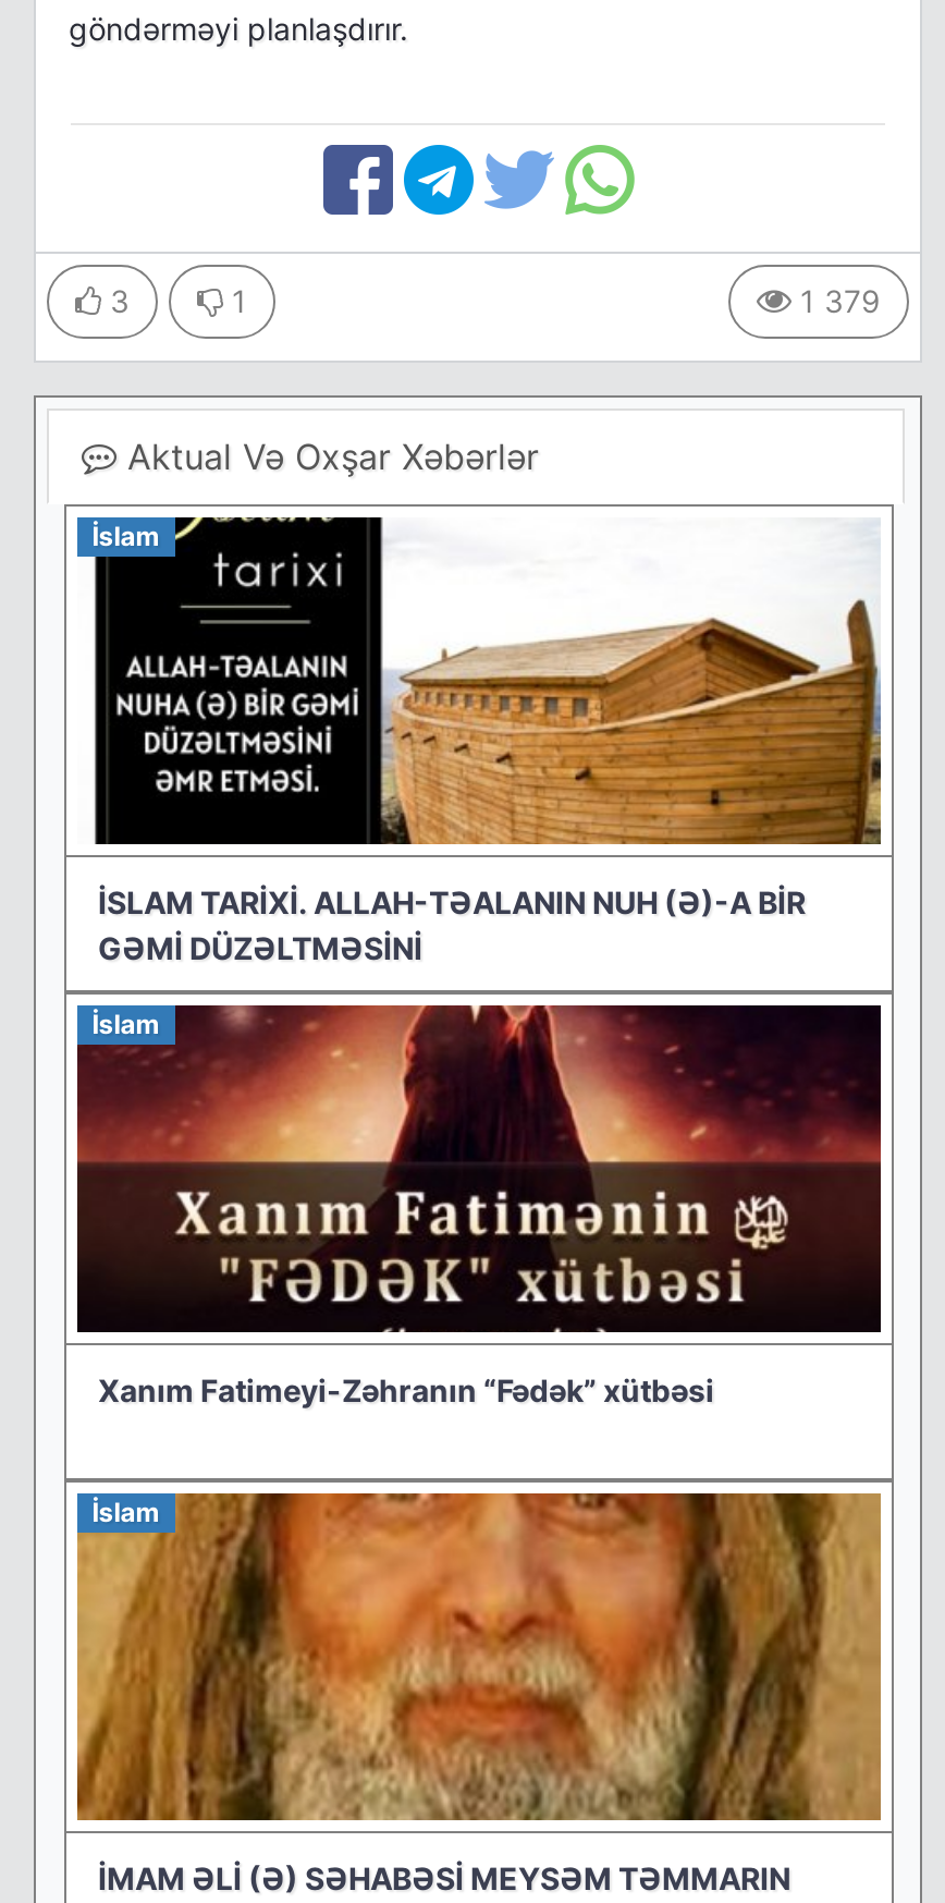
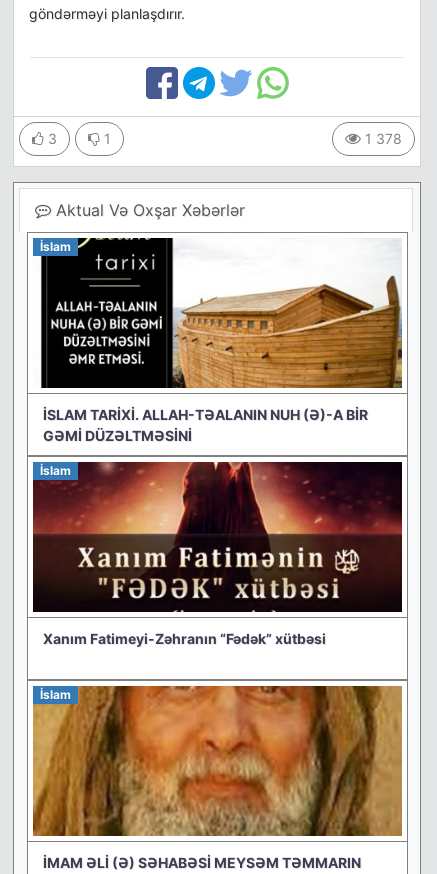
[791,283,881,320] 1 379 -> [361,130,402,147] 1 378

